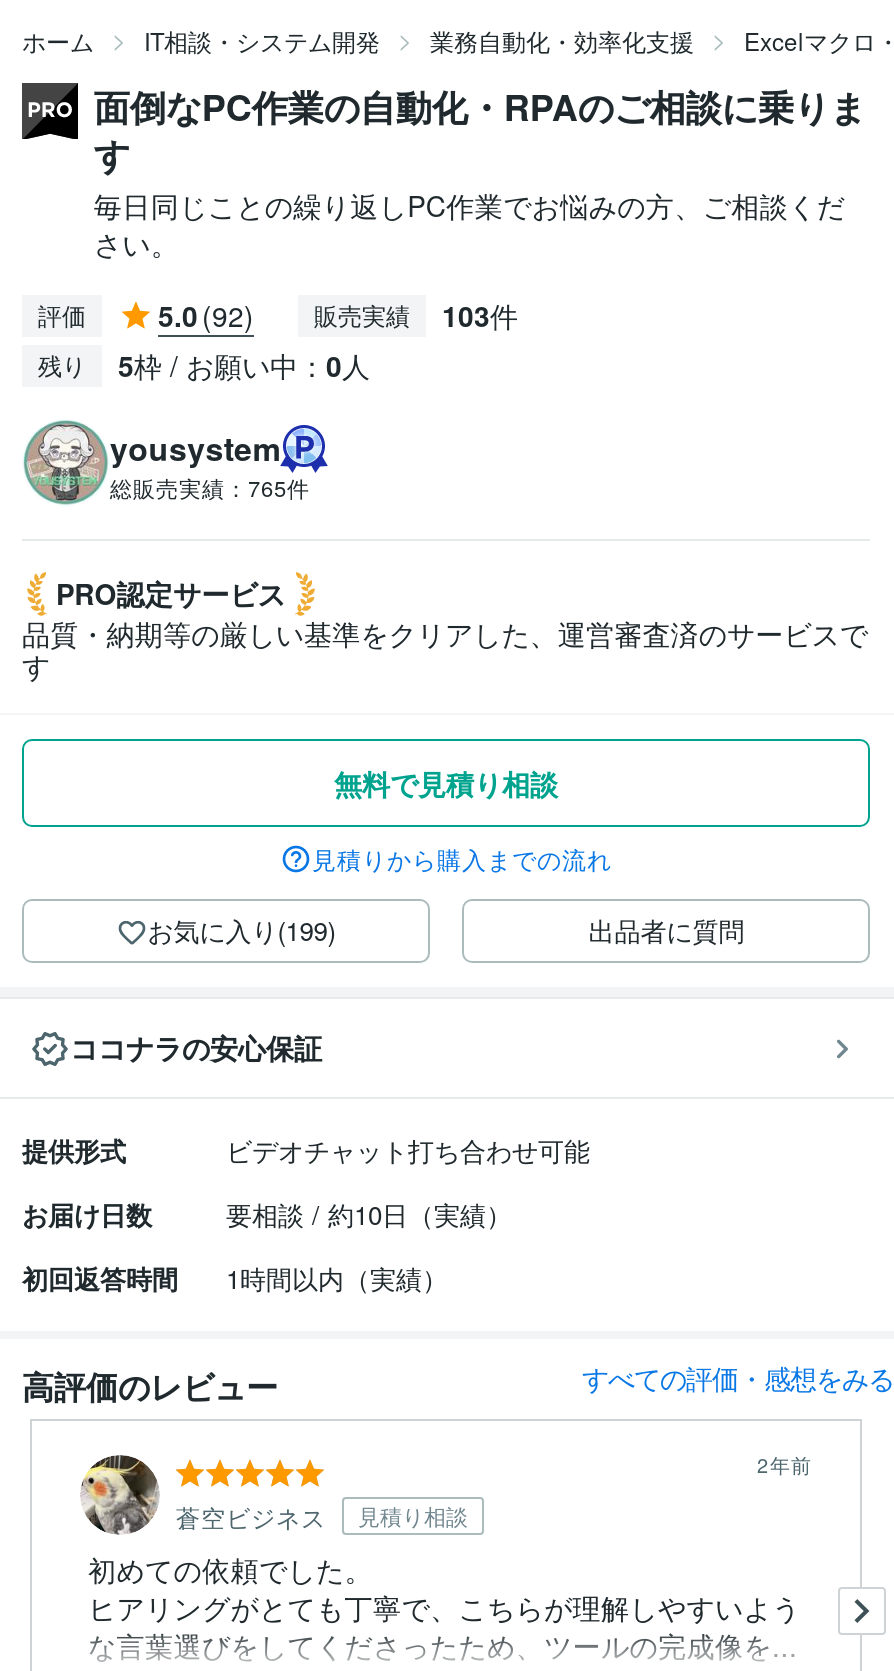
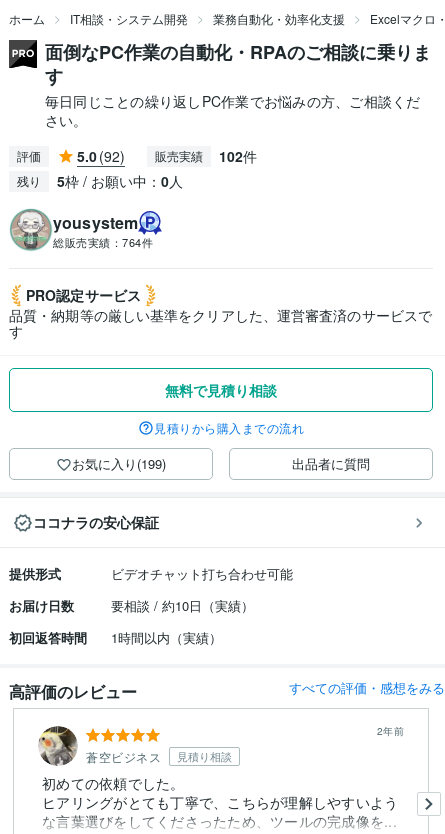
[158,295,518,335] 5.0 (92) 販売実績 103件 -> [77,146,257,166] 5.0 (92) 販売実績 102件
[110,471,310,503] 総販売実績：765件 -> [53,234,153,250] 総販売実績：764件

